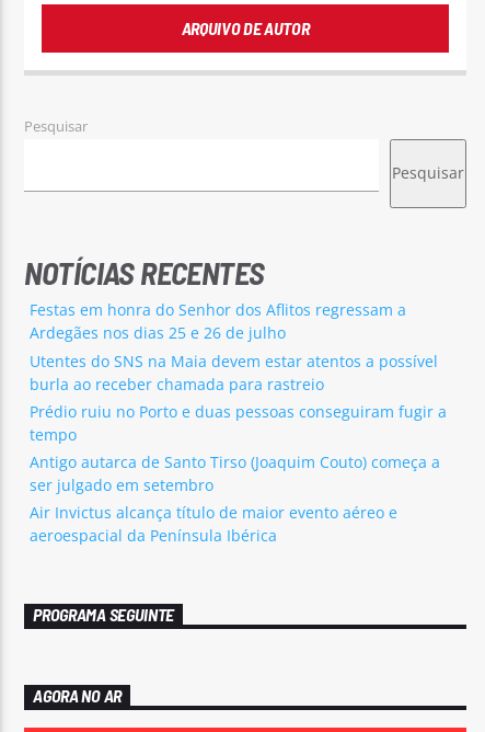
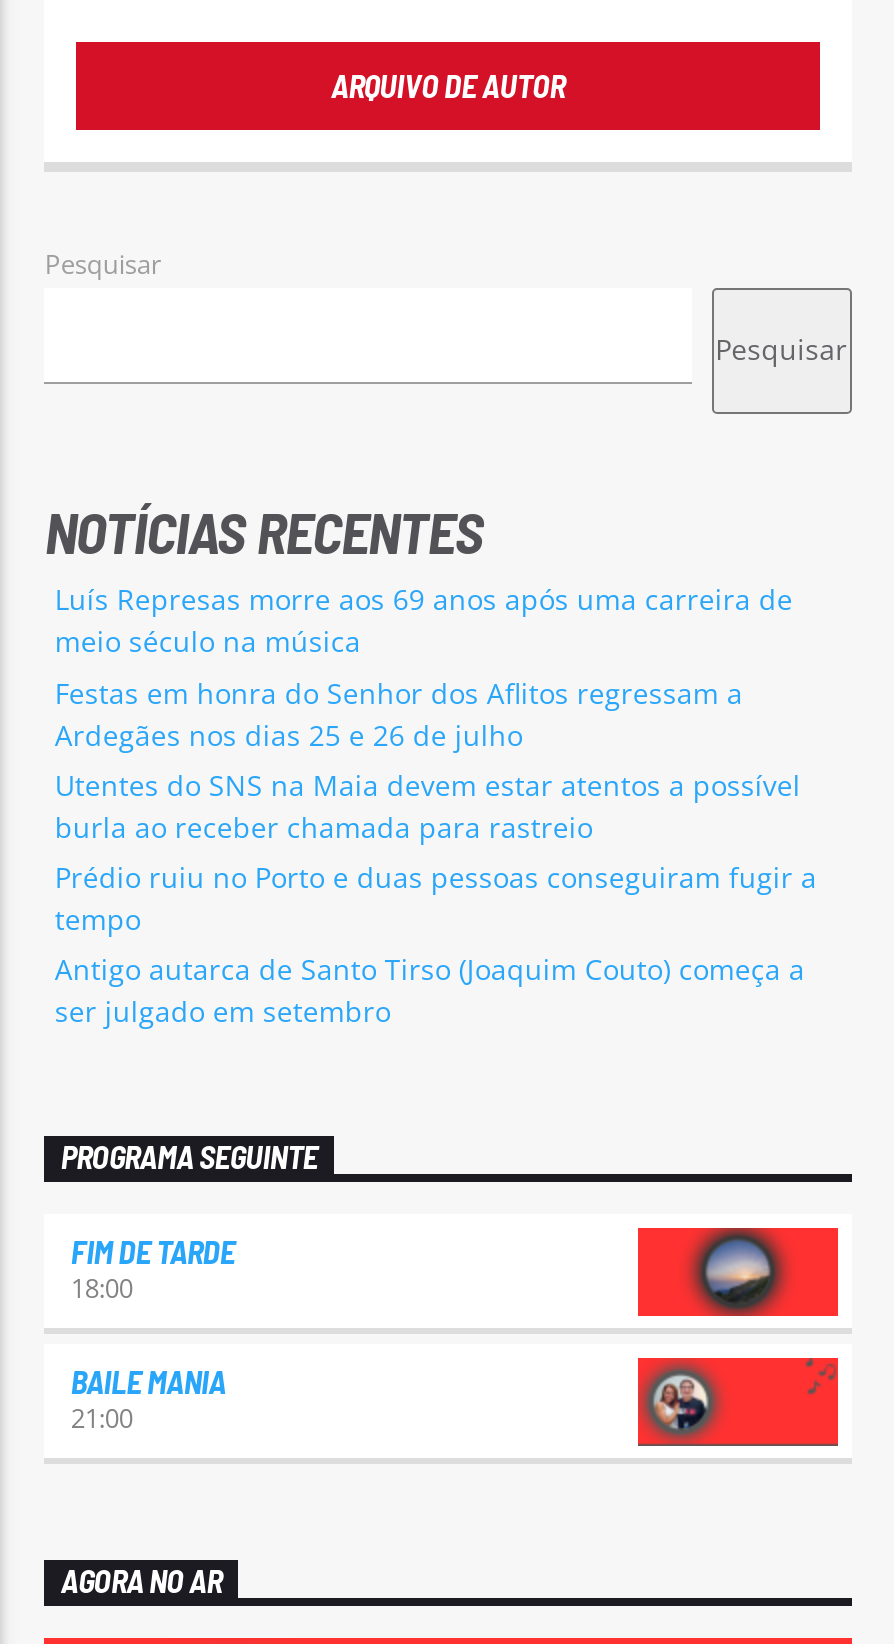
none -> [55,581,793,661] Luís Represas morre aos 69 anos após uma carreira de | meio século na música
[30,502,398,546] Air Invictus alcança título de maior evento aéreo e | aeroespacial da Península Ibérica -> none
none -> [71,1233,235,1437] FIM DE TARDE | 18:00 | BAILE MANIA | 21:00
none -> [636,1226,840,1318] [image]

